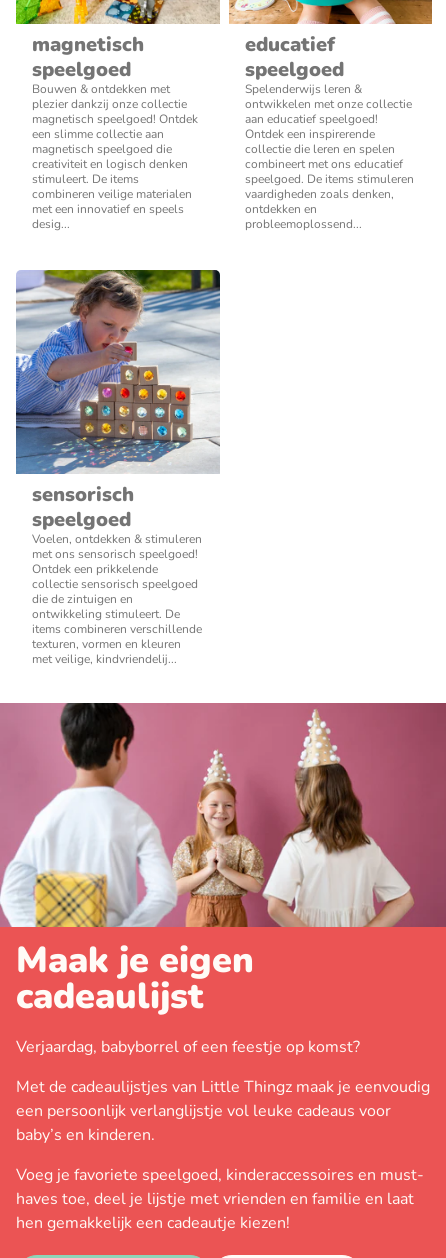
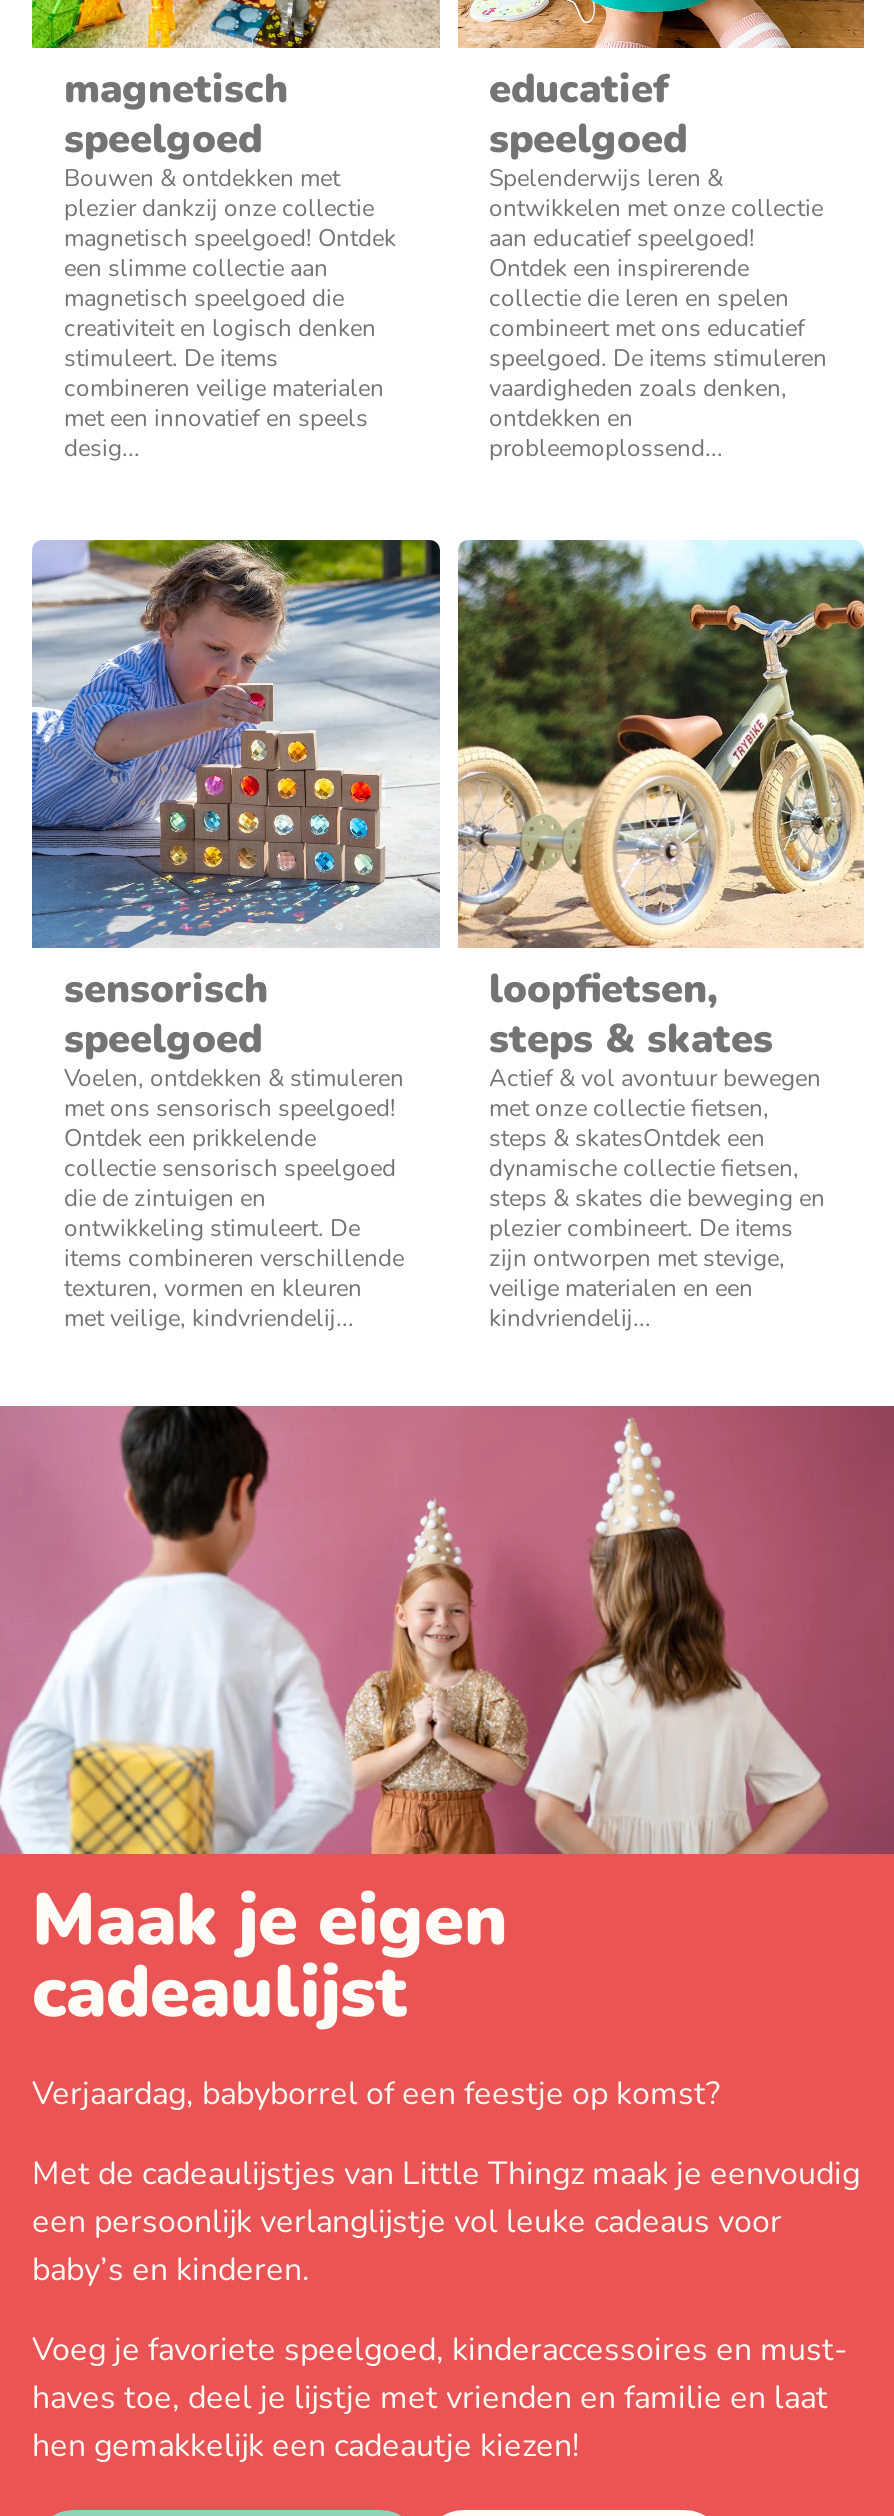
none -> [456,538,866,1333] [image] | loopfietsen, | steps & skates | Actief & vol avontuur bewegen | met onze collectie fietsen, | steps & skatesOntdek een | dynamische collectie fietsen, | steps & skates die beweging en | plezier combineert. De items | zijn ontworpen met stevige, | veilige materialen en een | kindvriendelij...

